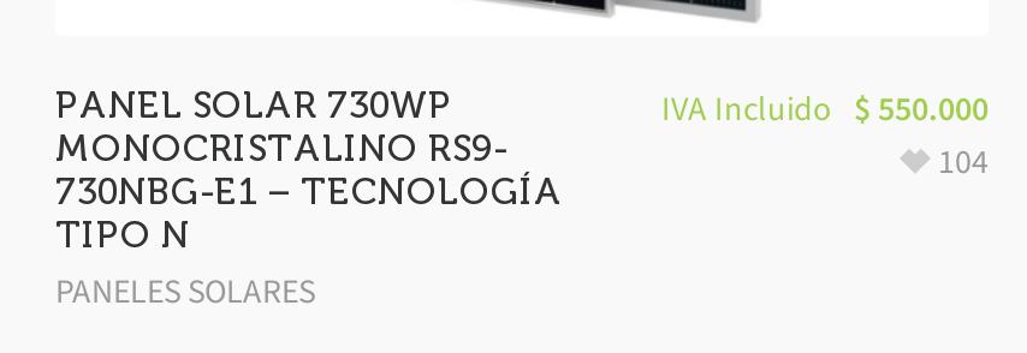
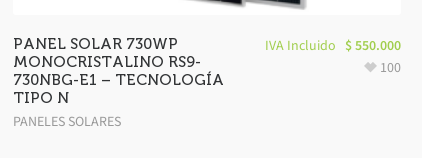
[938,138,989,184] 104 -> [380,57,401,76] 100

